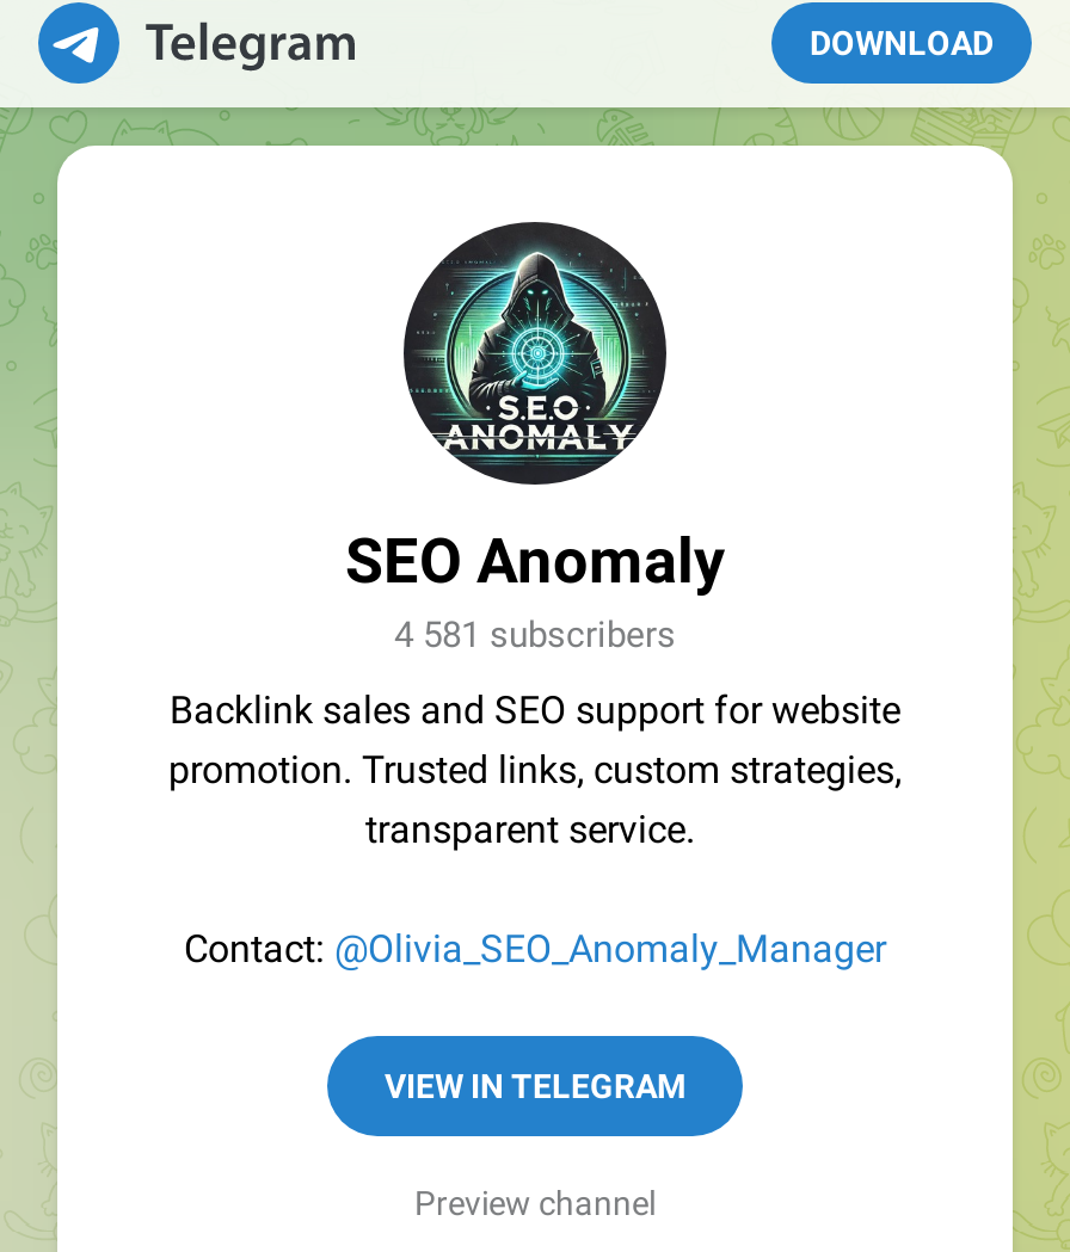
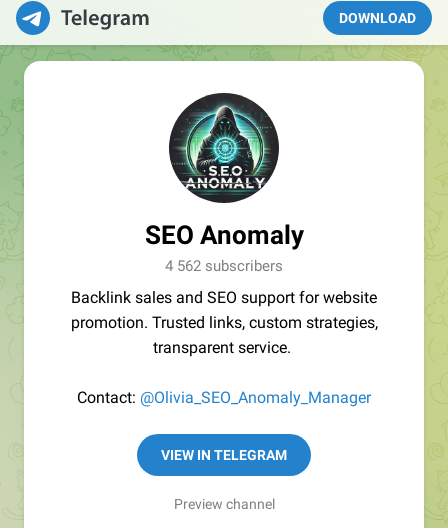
[394,613,676,656] 4 581 subscribers -> [165,257,283,275] 4 562 subscribers

